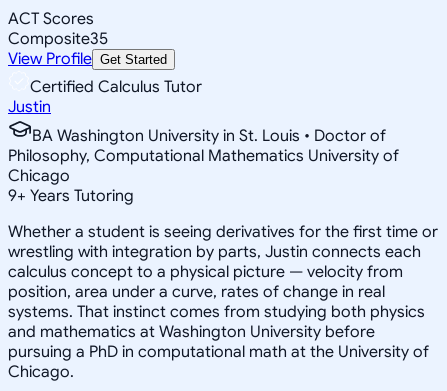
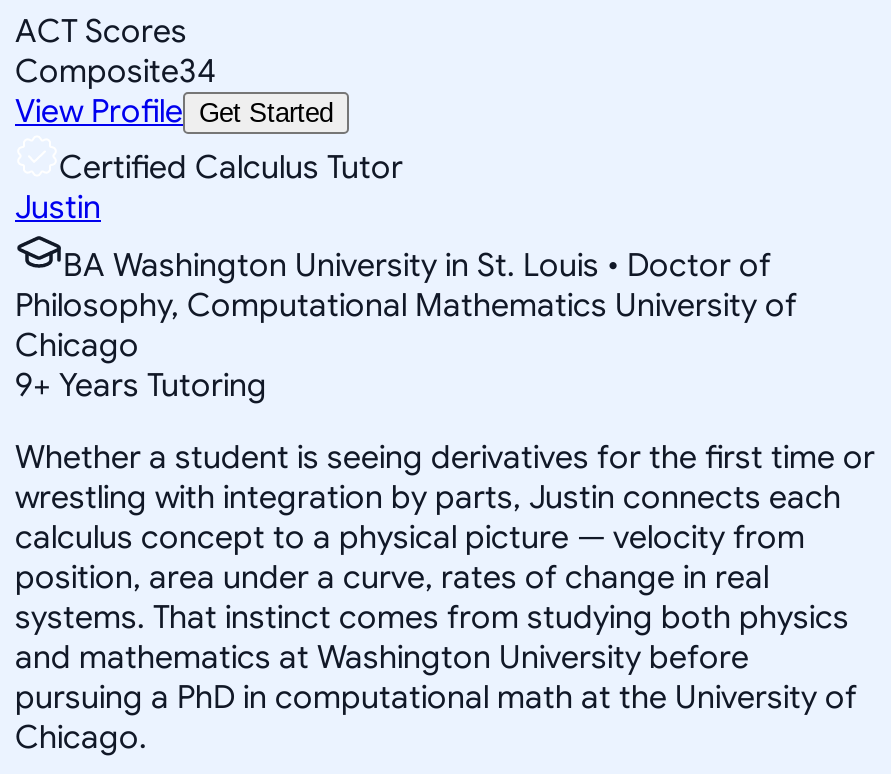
[8,29,108,49] Composite35 -> [15,51,215,91] Composite34

